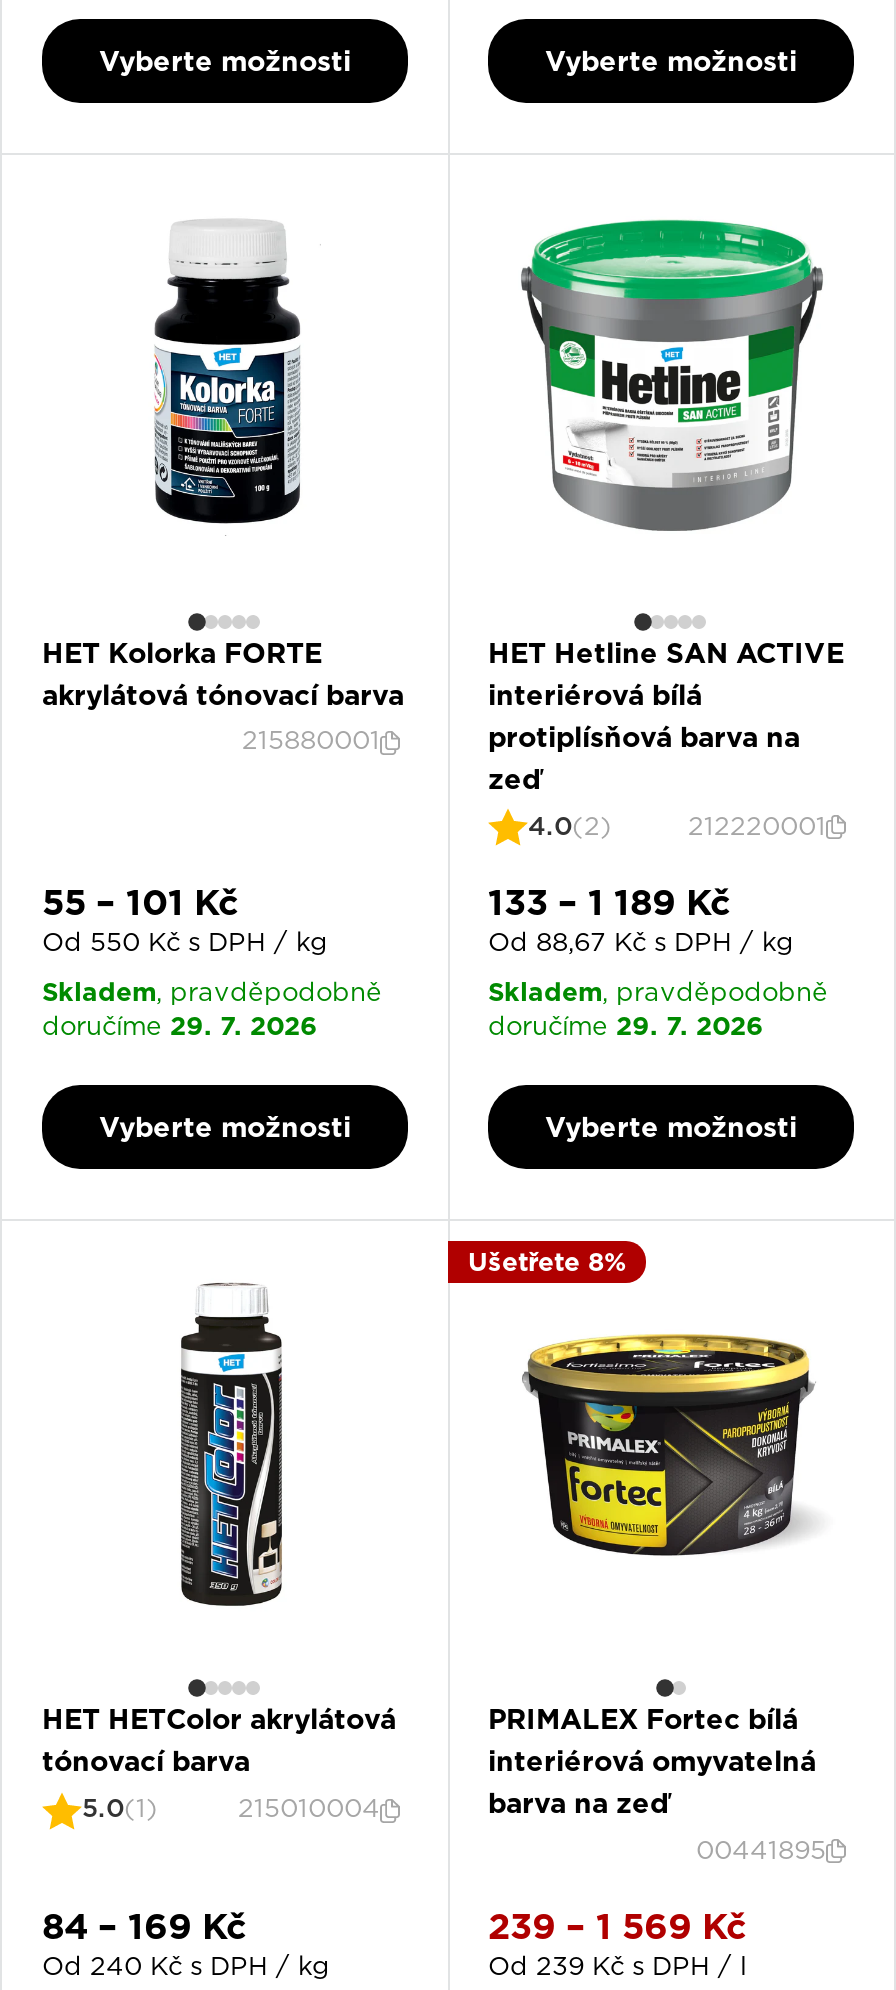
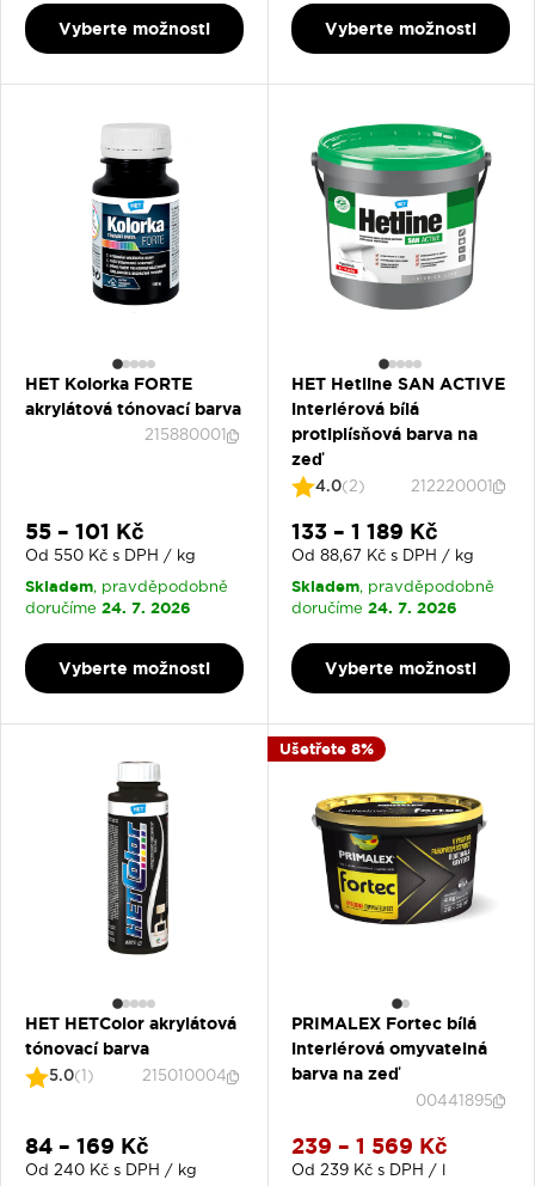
[42,1011,318,1041] doručíme 29. 7. 2026 -> [25,598,191,617] doručíme 24. 7. 2026
[488,1011,764,1041] doručíme 29. 7. 2026 -> [291,598,457,617] doručíme 24. 7. 2026

